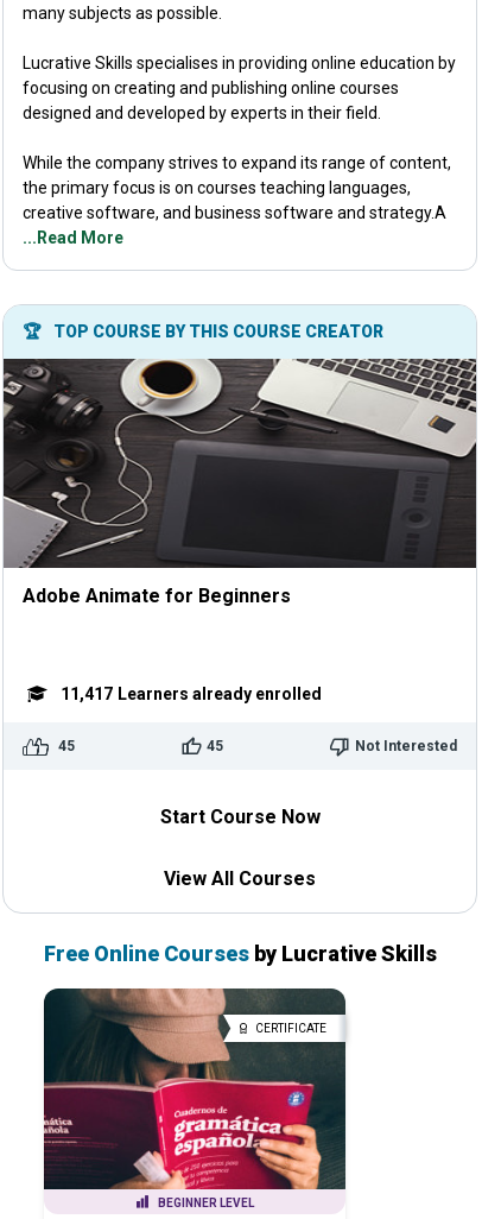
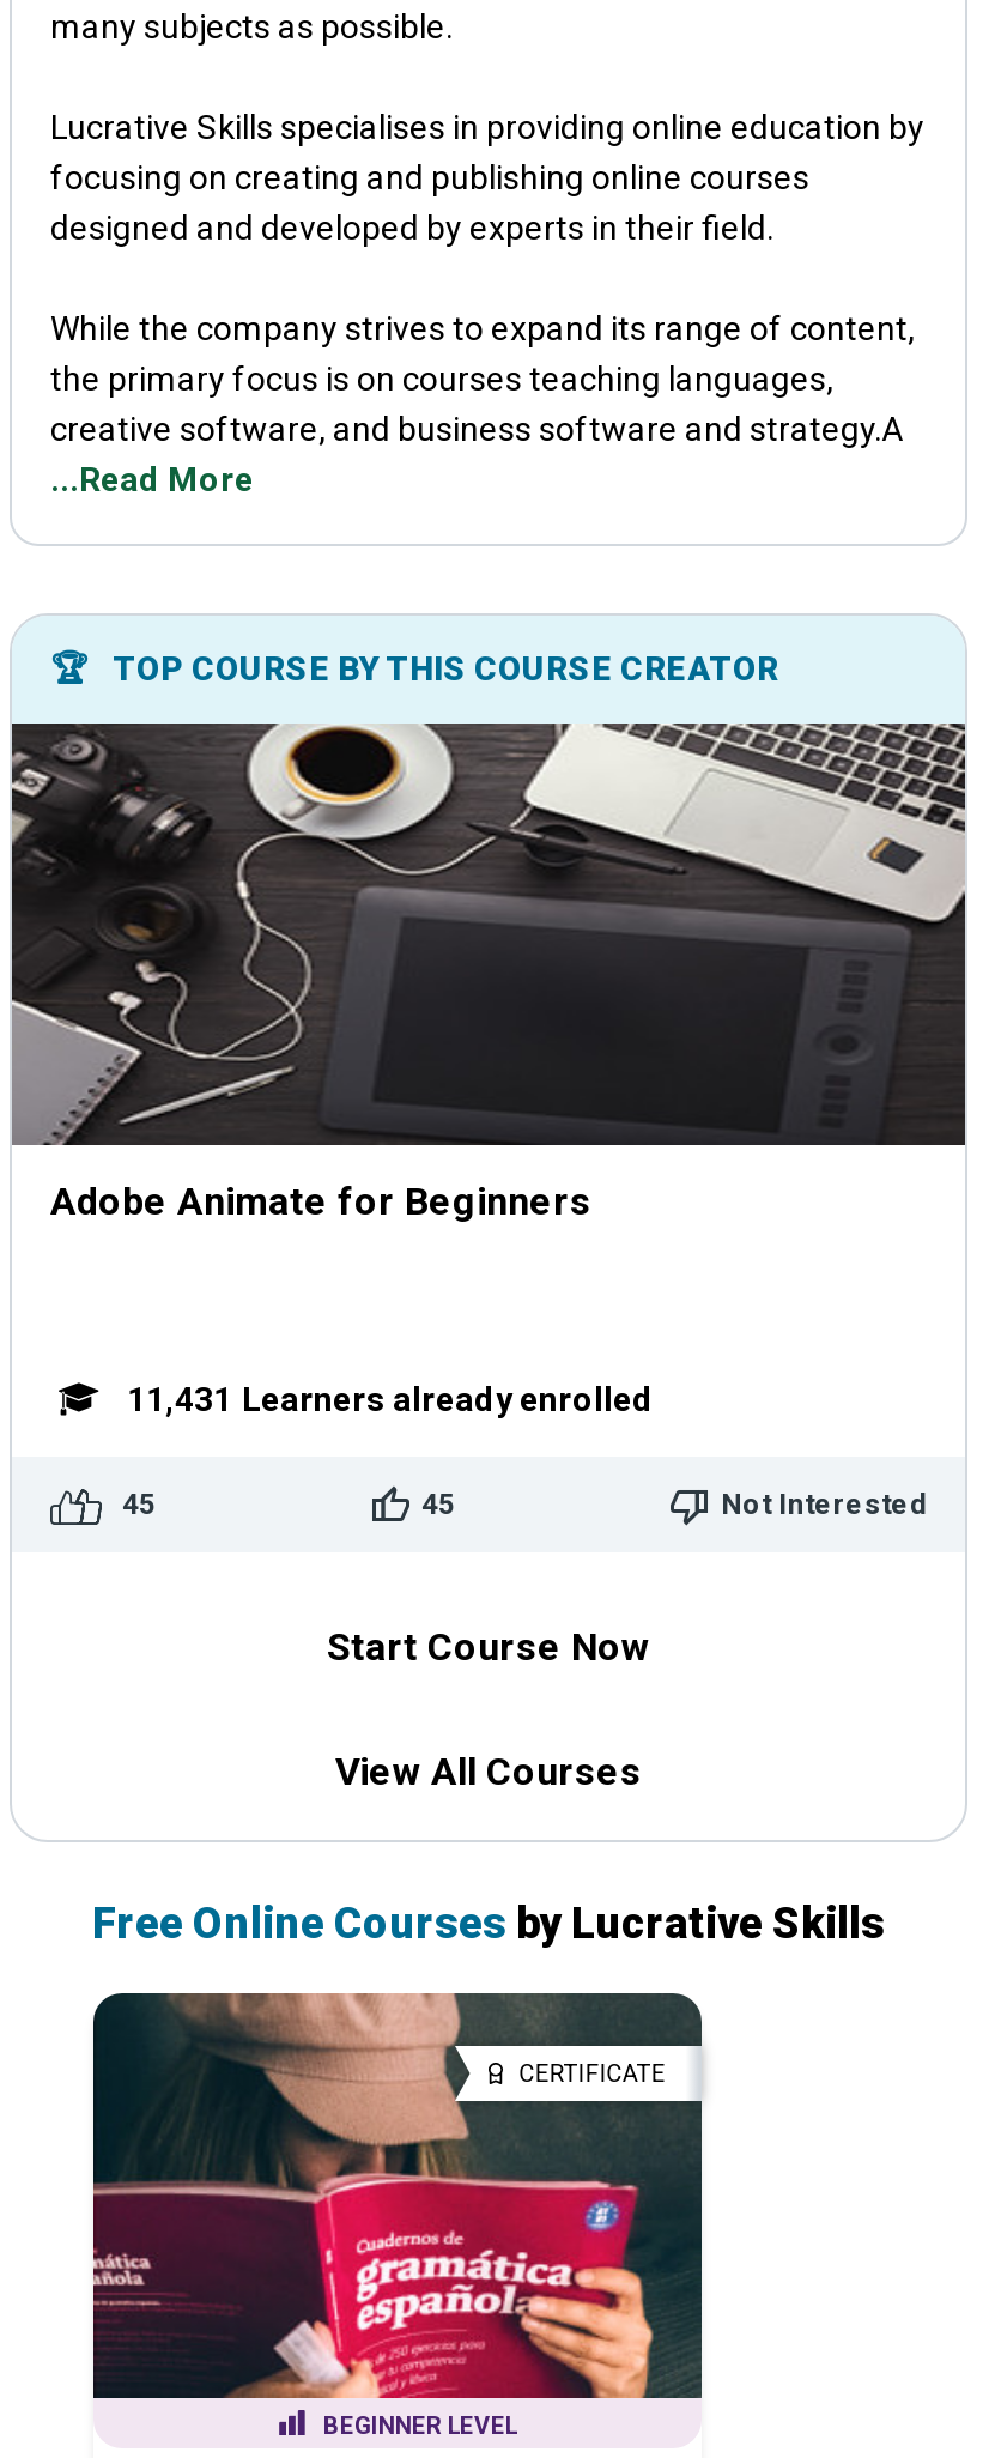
[61,684,322,703] 11,417 Learners already enrolled -> [127,1379,654,1417] 11,431 Learners already enrolled

